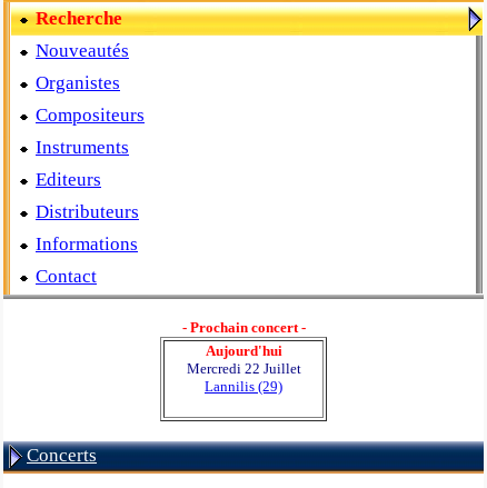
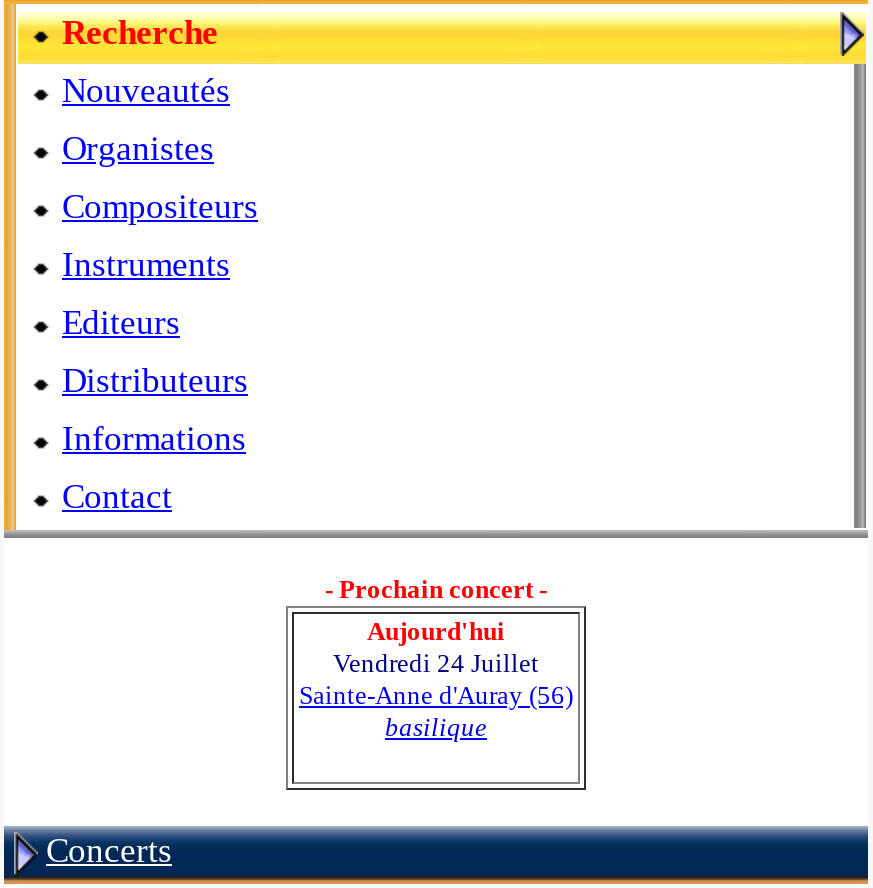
[186,360,301,395] Mercredi 22 Juillet | Lannilis (29) -> [299,648,573,742] Vendredi 24 Juillet | Sainte-Anne d'Auray (56) | basilique

